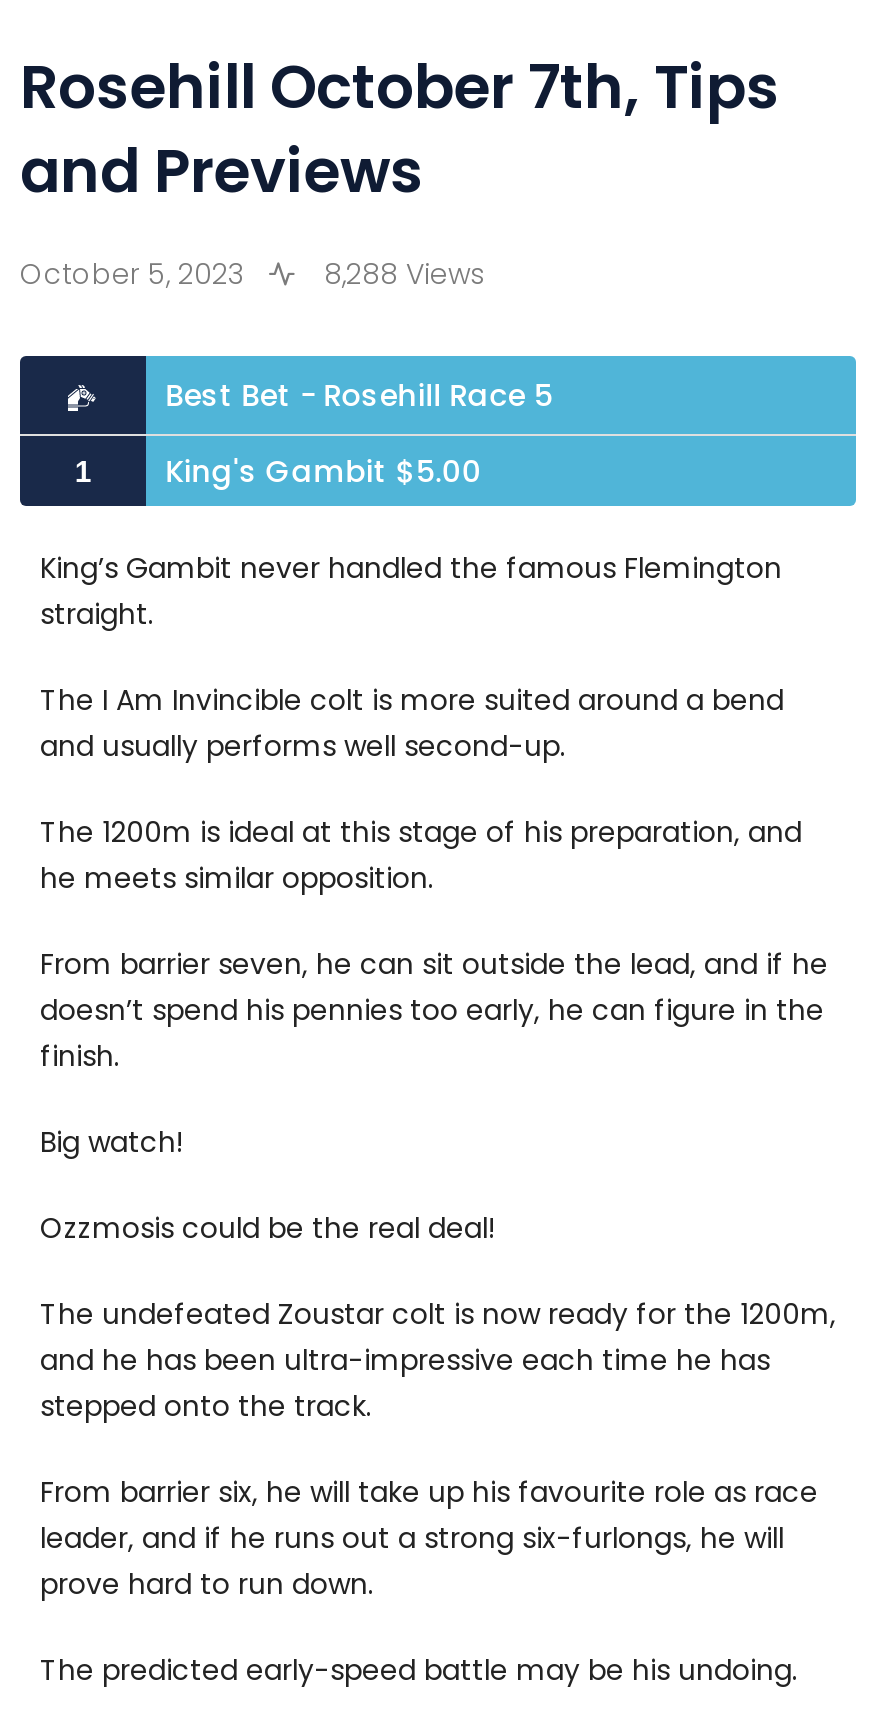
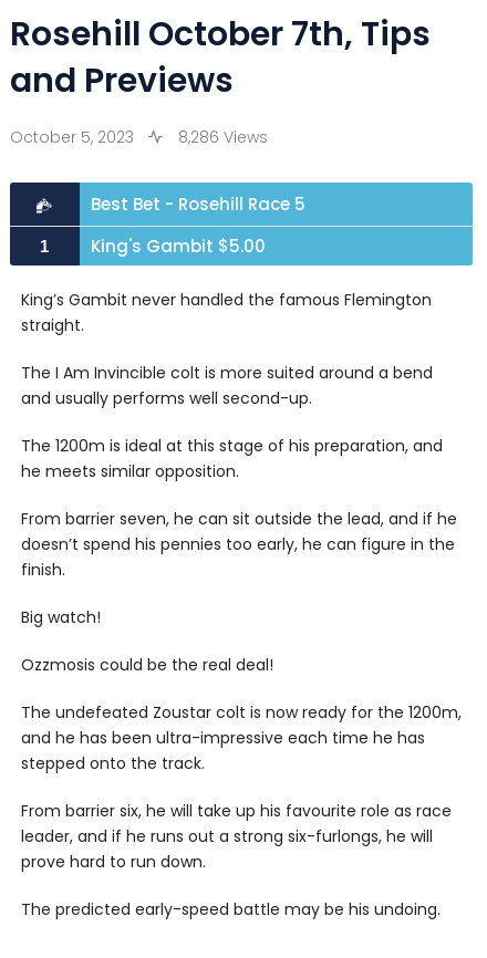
[20,254,486,294] October 5, 2023 8,288 Views -> [10,126,268,148] October 5, 2023 8,286 Views

